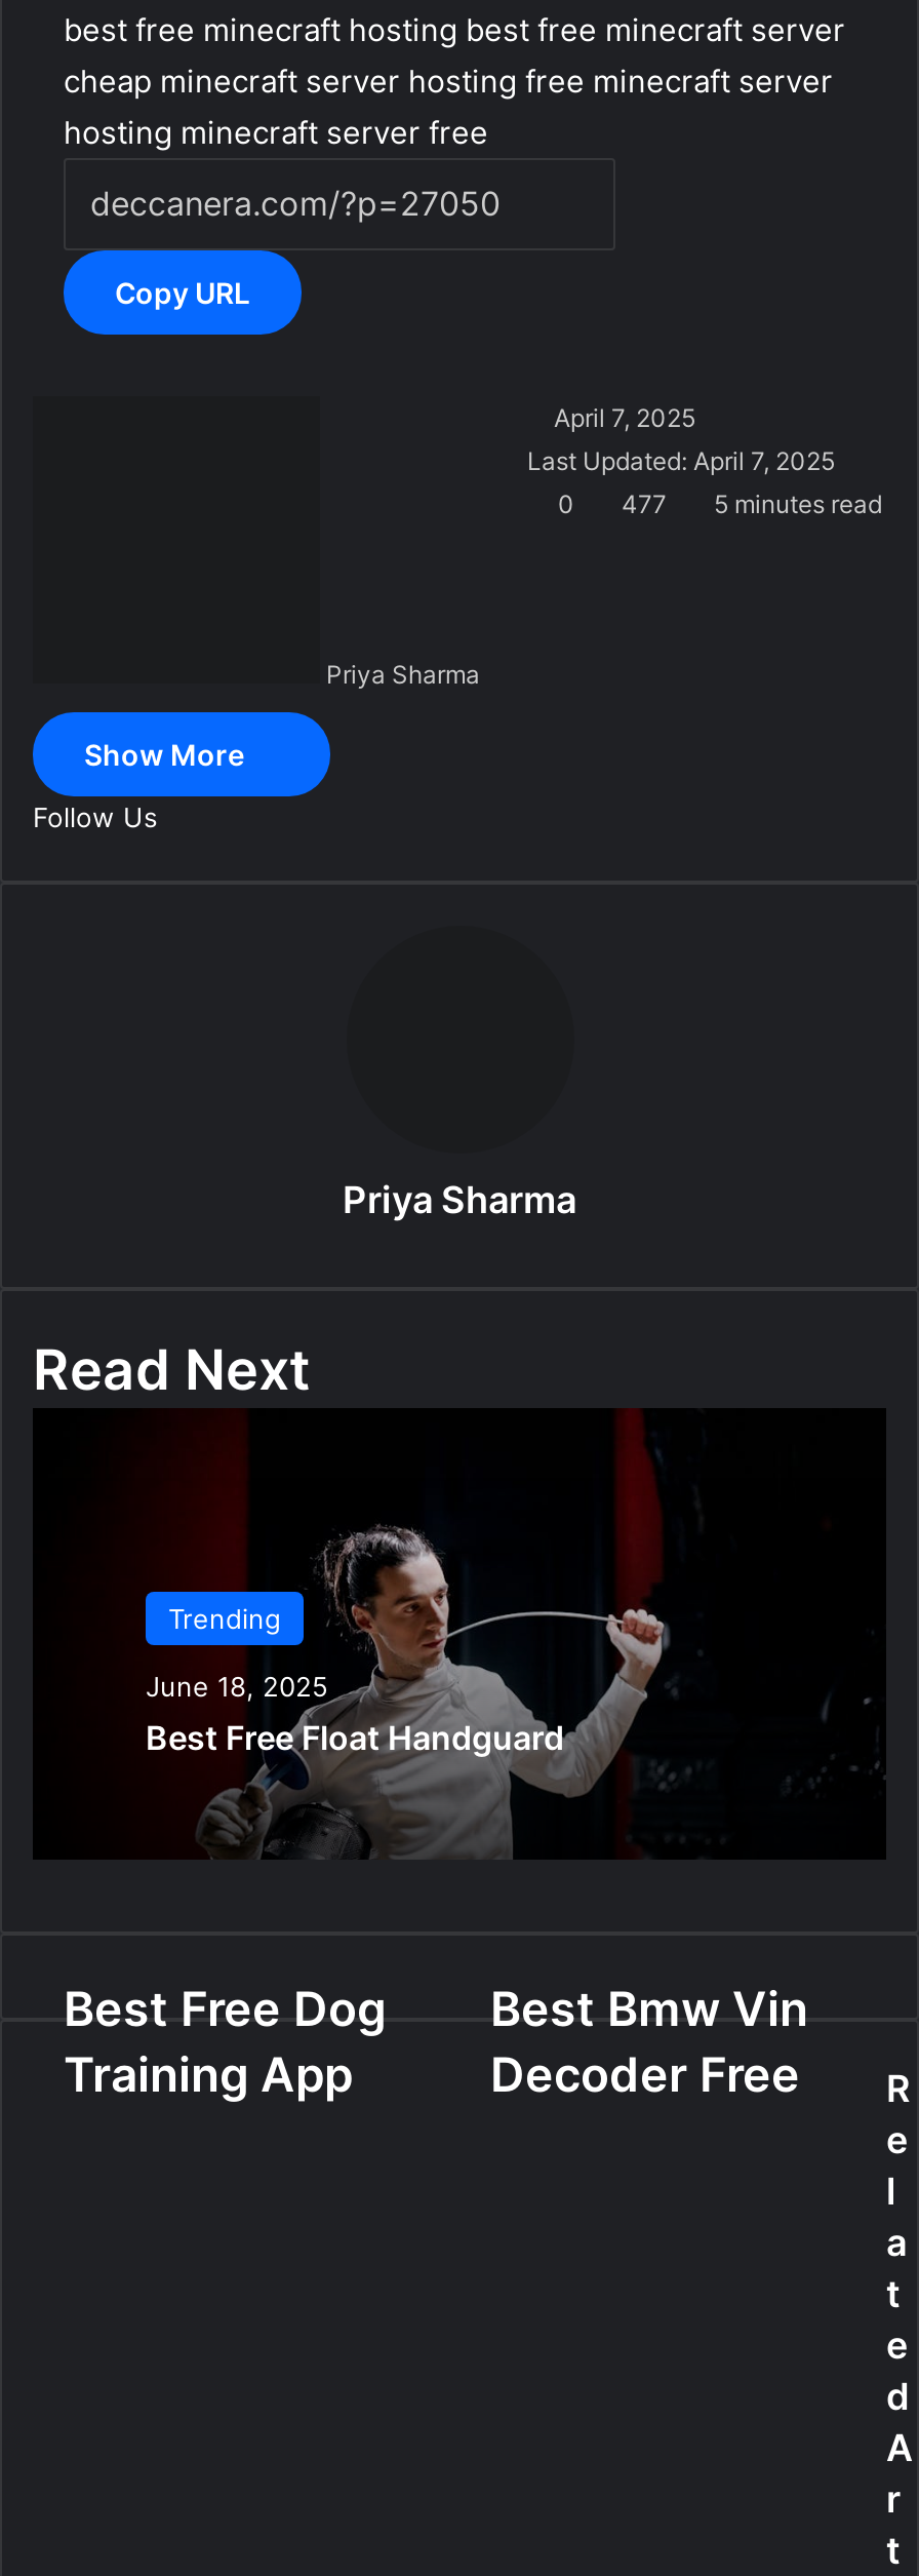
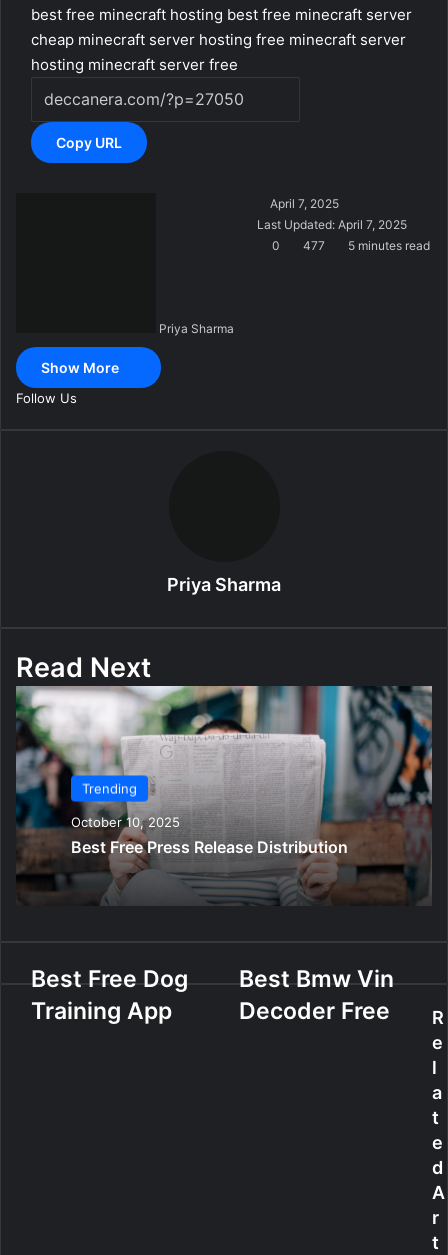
[33,1408,886,1860] [image] | June 18, 2025 | Best Free Float Handguard -> [15,685,433,906] [image] | October 10, 2025 | Best Free Press Release Distribution

